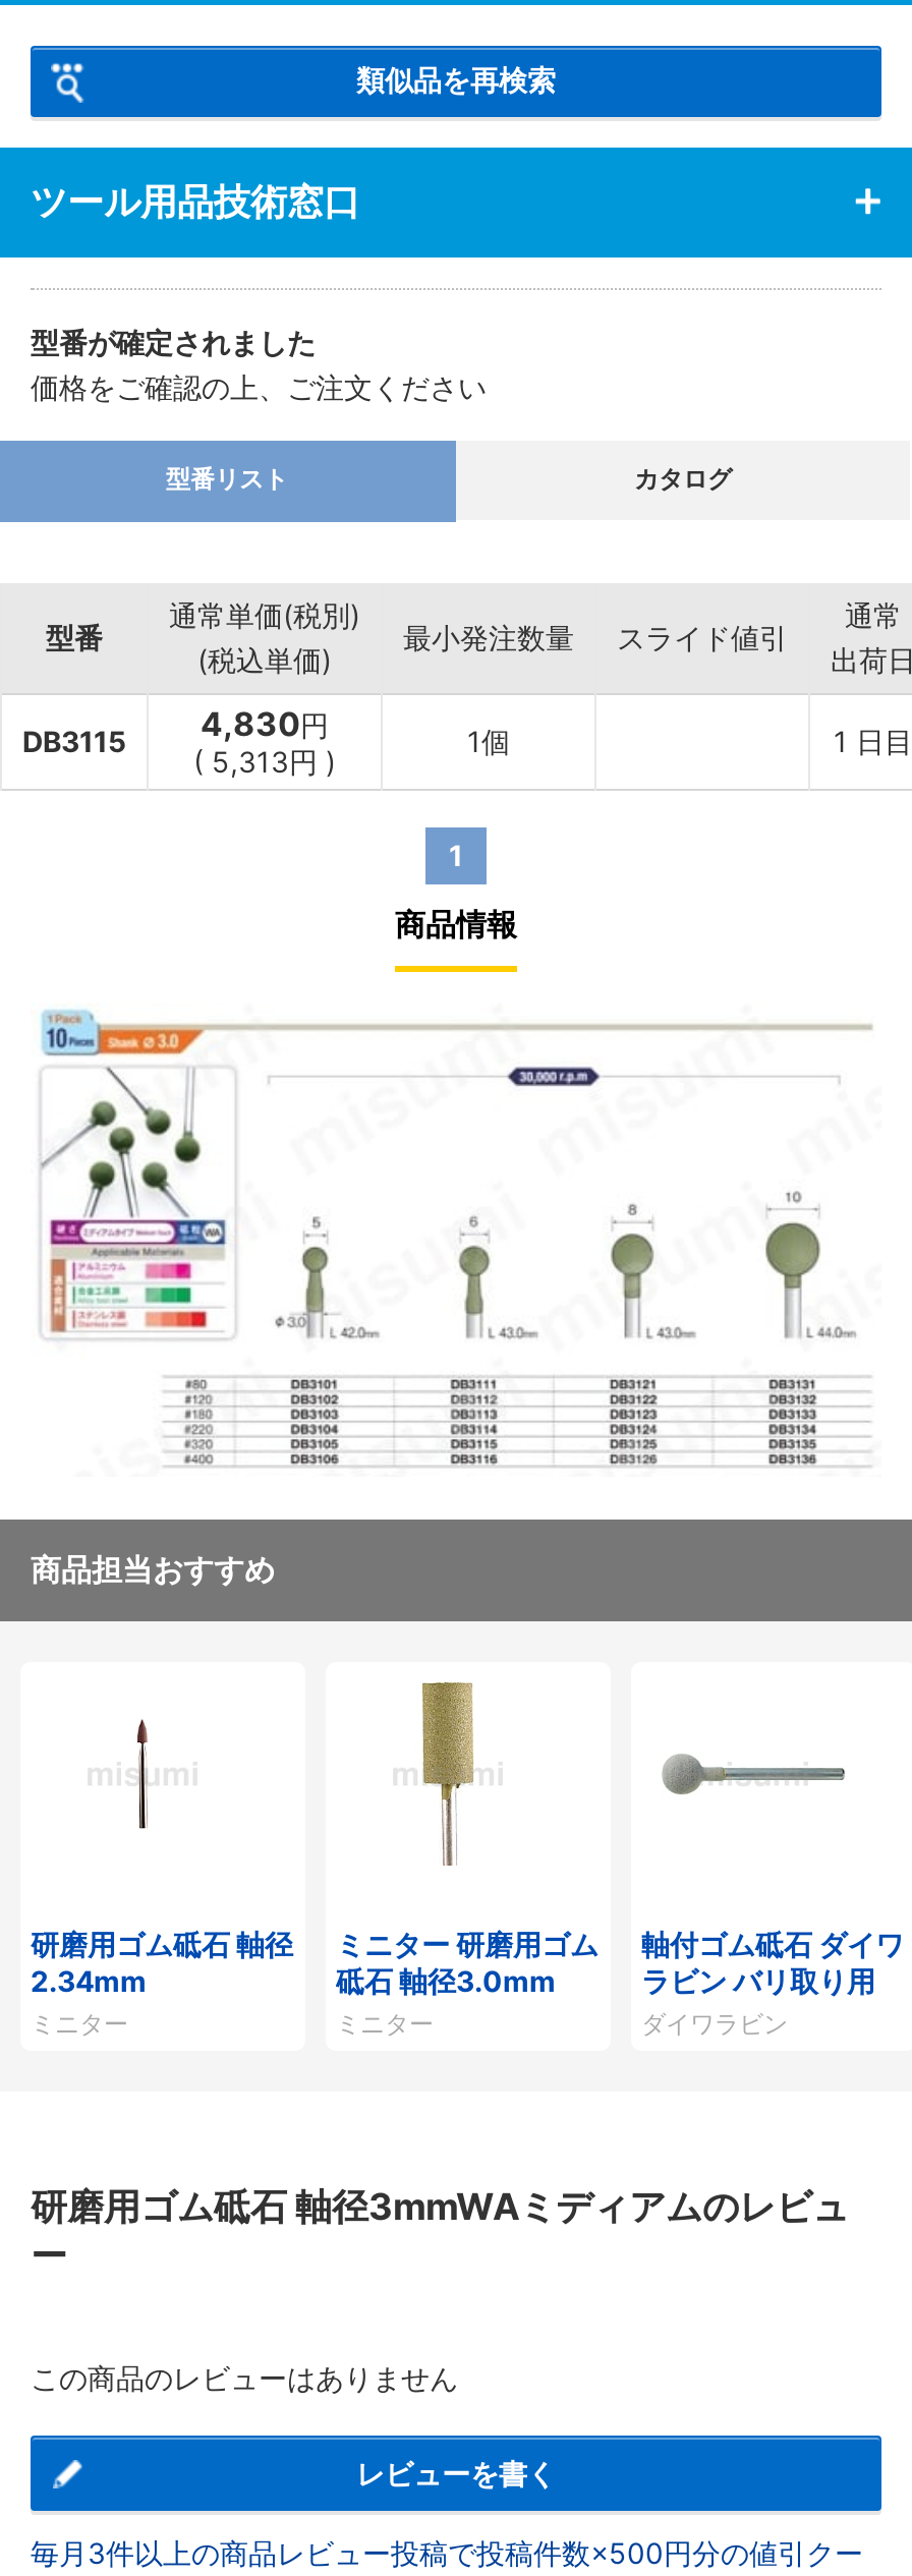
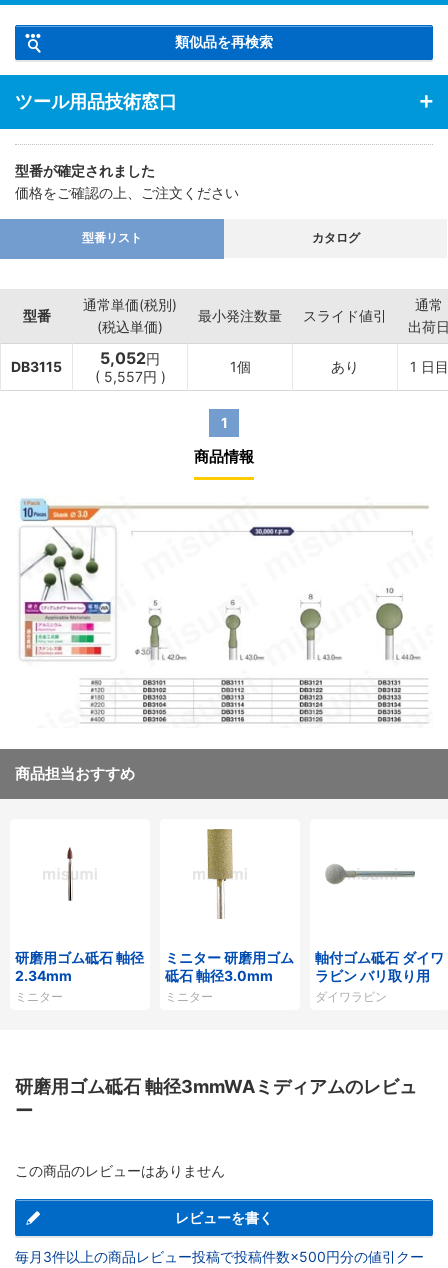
[201,702,329,743] 4,830円 -> [100,348,160,368] 5,052円
[193,743,336,778] ( 5,313円 ) -> [94,368,165,385] ( 5,557円 )
none -> [331,358,359,375] あり

